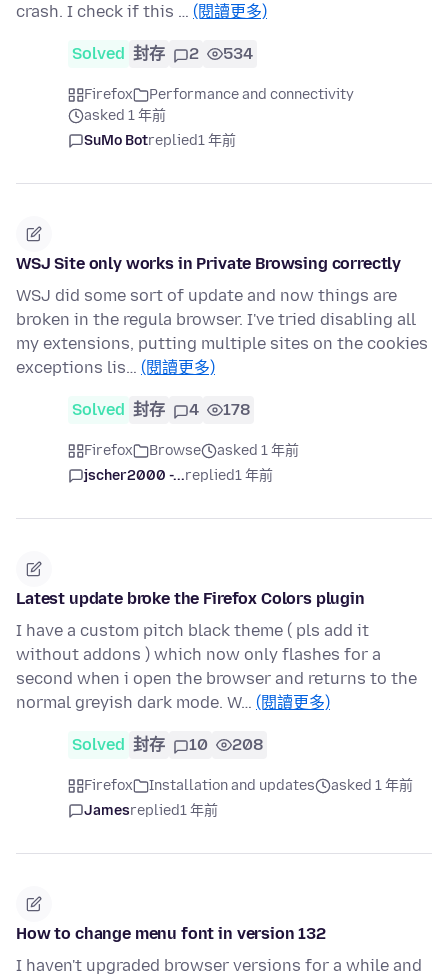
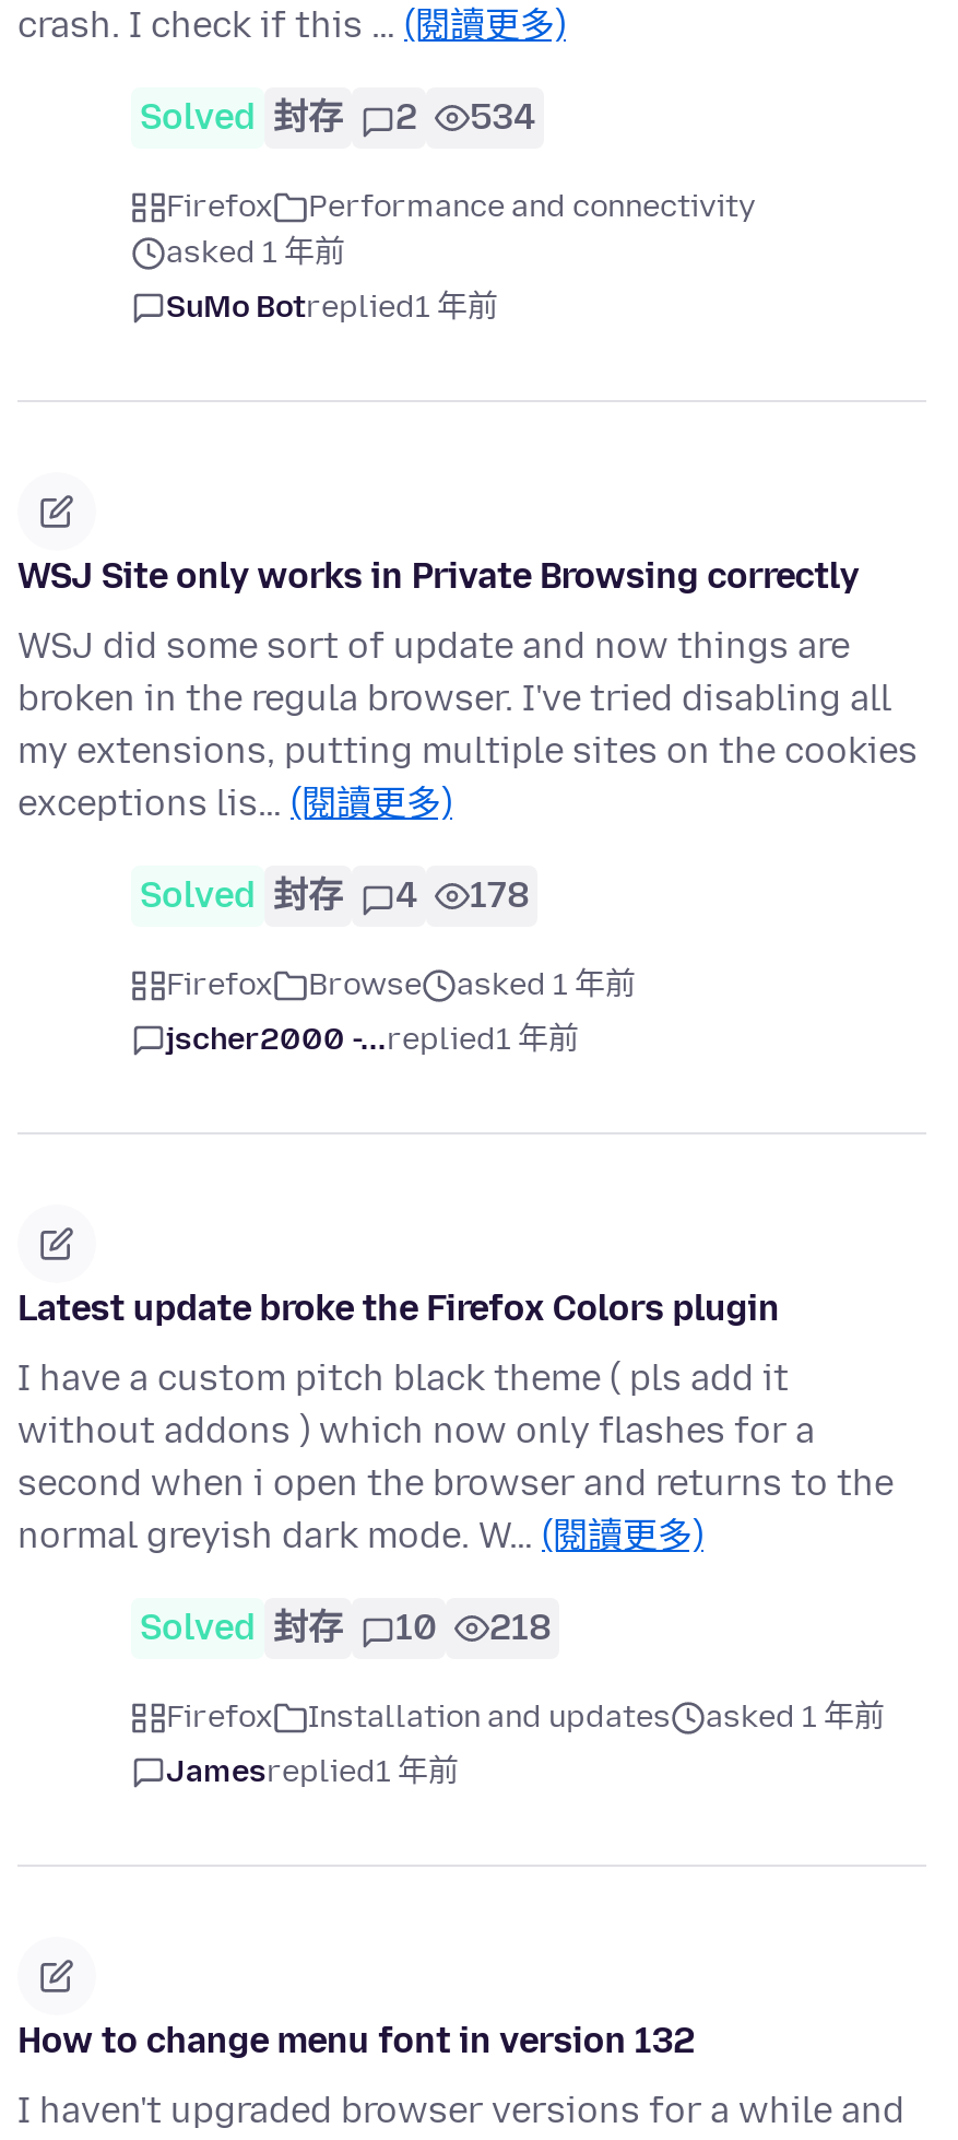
[72,735,263,754] Solved 封存 10 208 -> [140,1608,551,1649] Solved 封存 10 218

